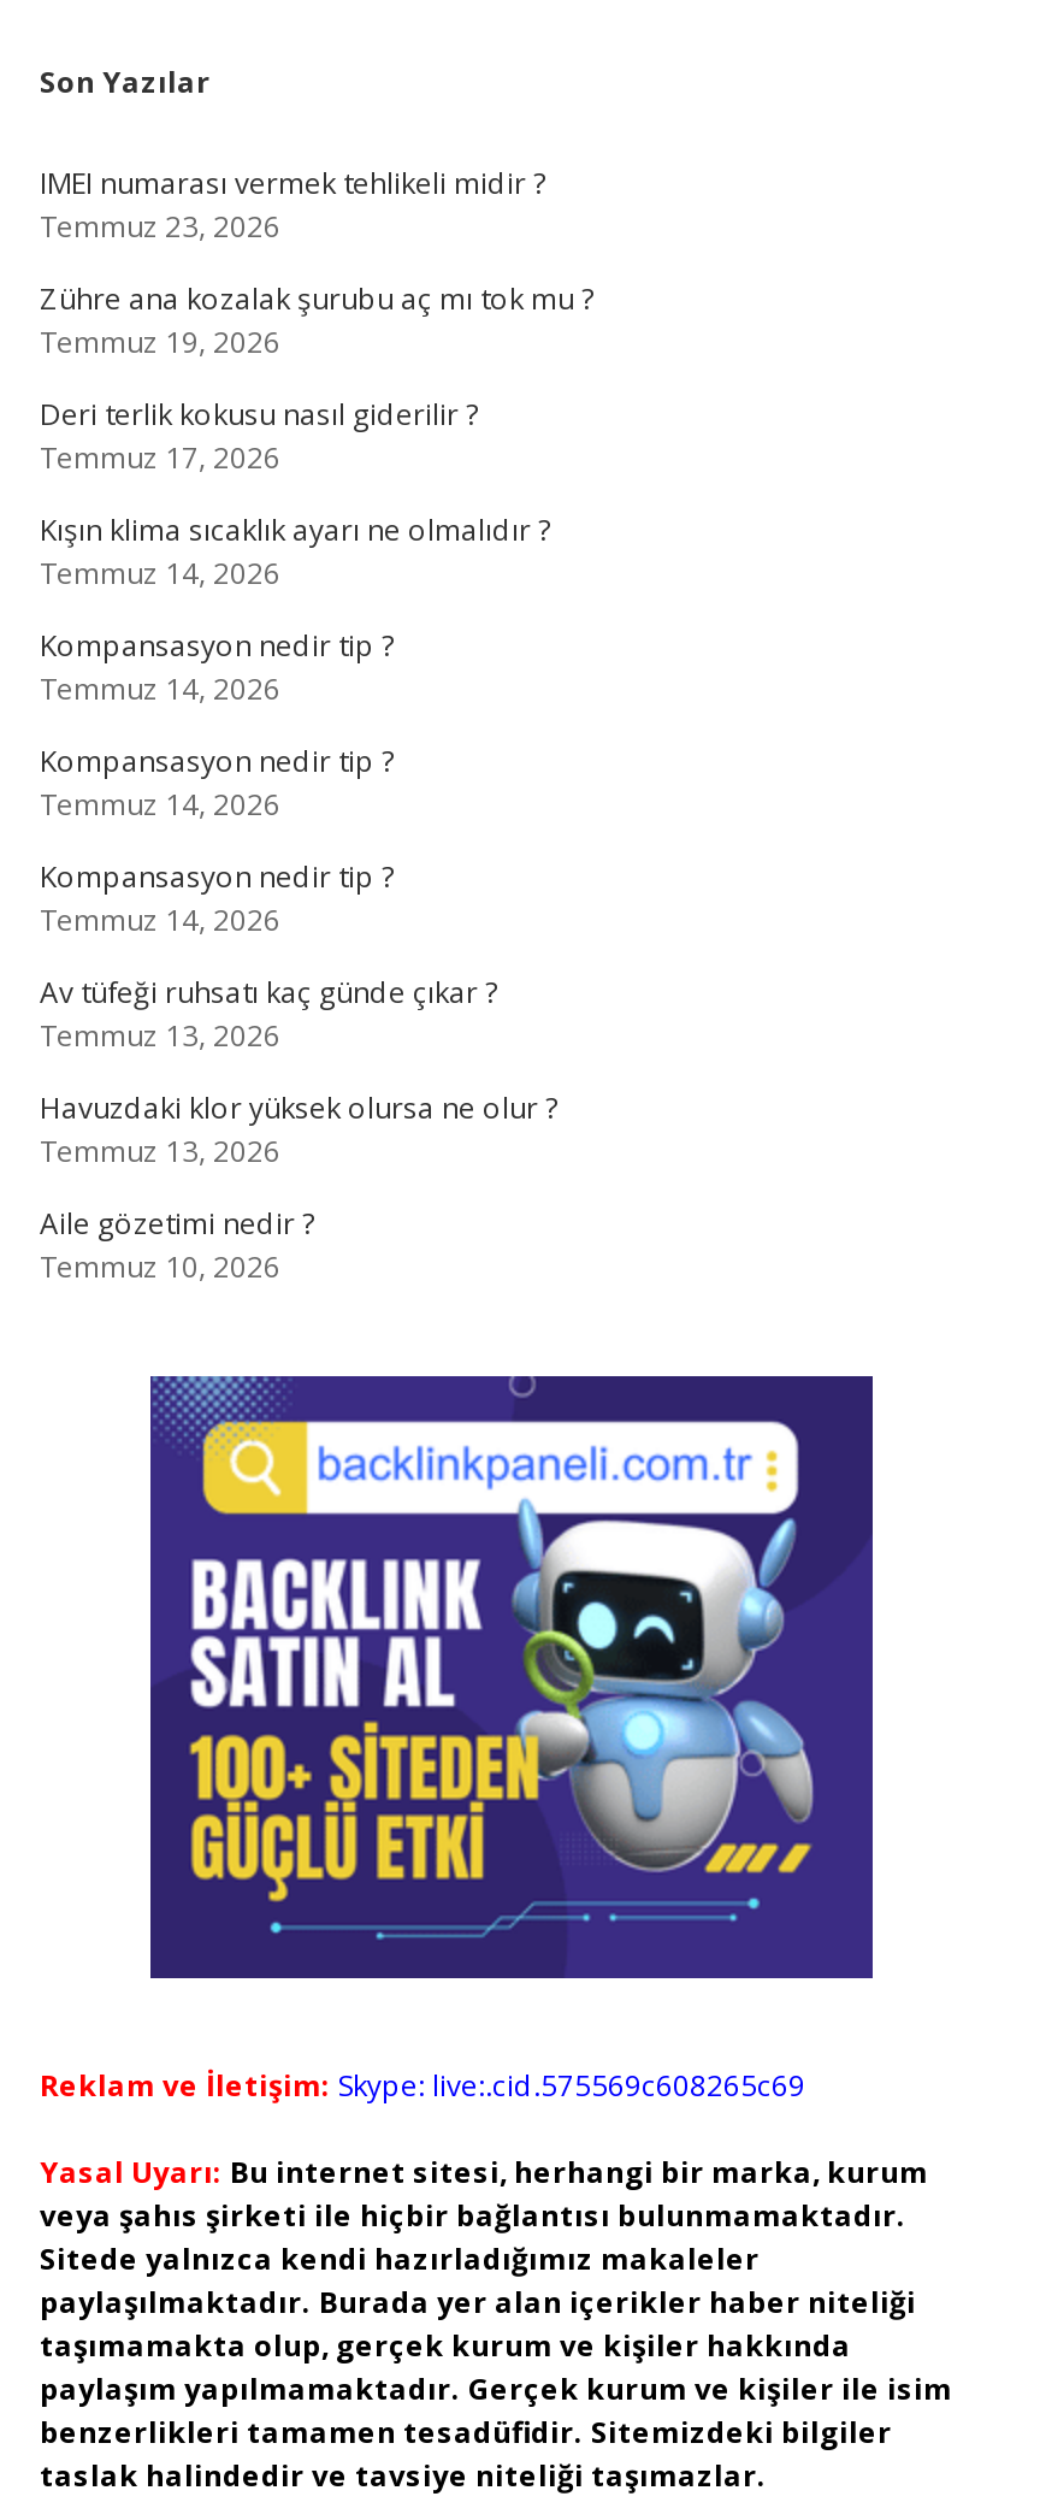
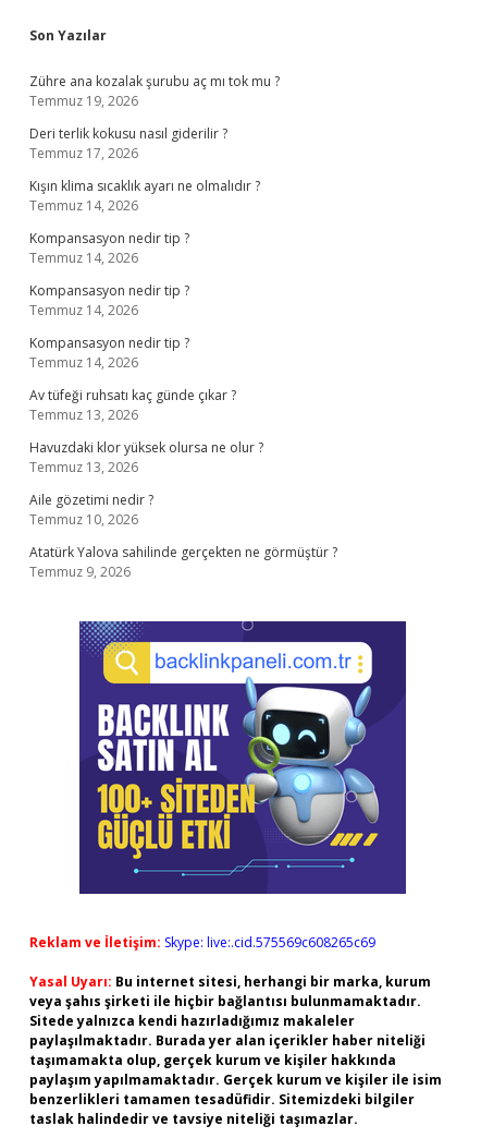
[40,163,545,247] IMEI numarası vermek tehlikeli midir ? | Temmuz 23, 2026 -> none
moved [40,278,593,1287] -> [29,72,280,529]: Zühre ana kozalak şurubu aç mı tok mu ? | Temmuz 19, 2026 | Deri terlik kokusu nasıl giderilir ? | ... | Aile gözetimi nedir ? | Temmuz 10, 2026
none -> [29,543,337,581] Atatürk Yalova sahilinde gerçekten ne görmüştür ? | Temmuz 9, 2026

